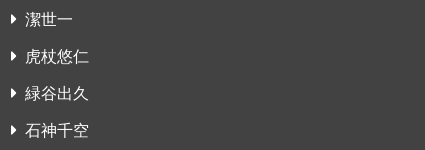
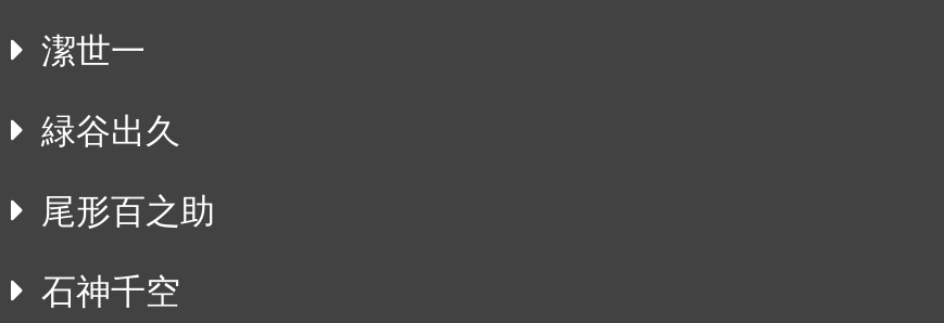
[21,48,89,65] 虎杖悠仁 -> none
moved [21,85,89,102] -> [33,112,180,149]: 緑谷出久
none -> [33,192,215,229] 尾形百之助

